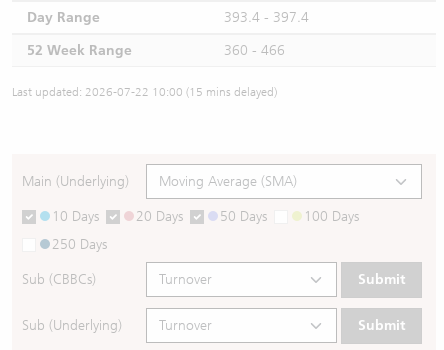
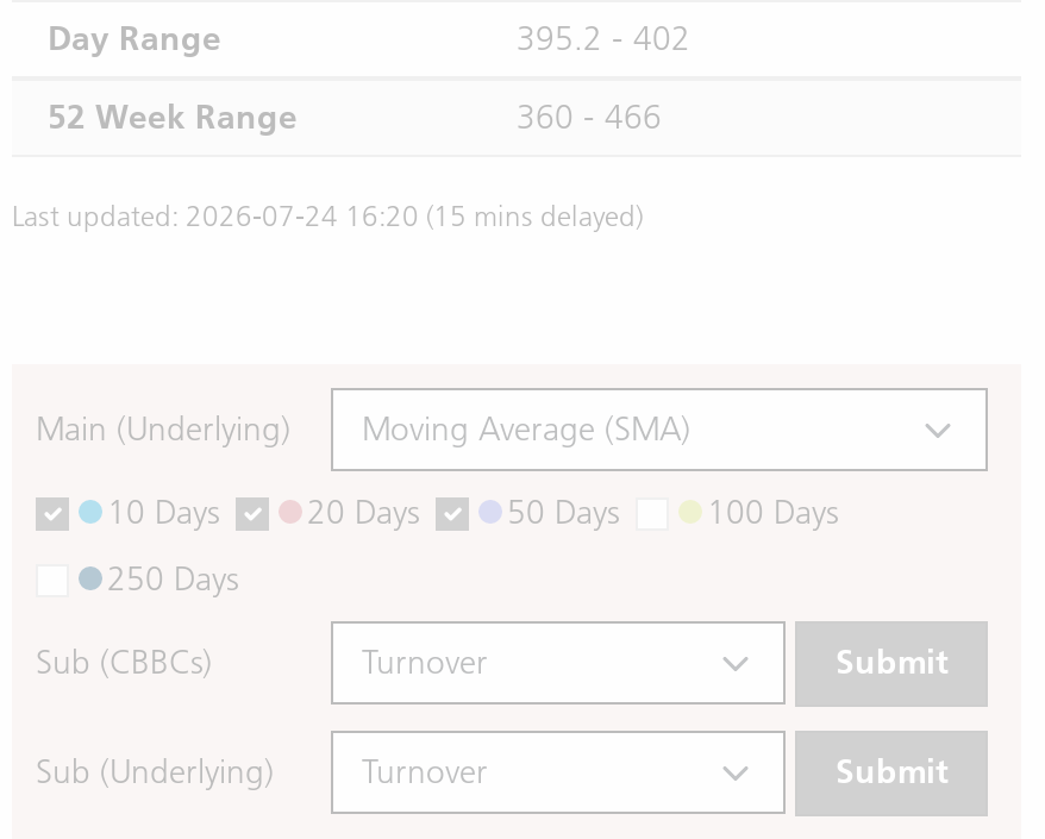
[224,9,309,26] 393.4 - 397.4 -> [517,19,690,60] 395.2 - 402
[12,85,277,99] Last updated: 2026-07-22 10:00 (15 mins delayed) -> [12,200,643,233] Last updated: 2026-07-24 16:20 (15 mins delayed)

